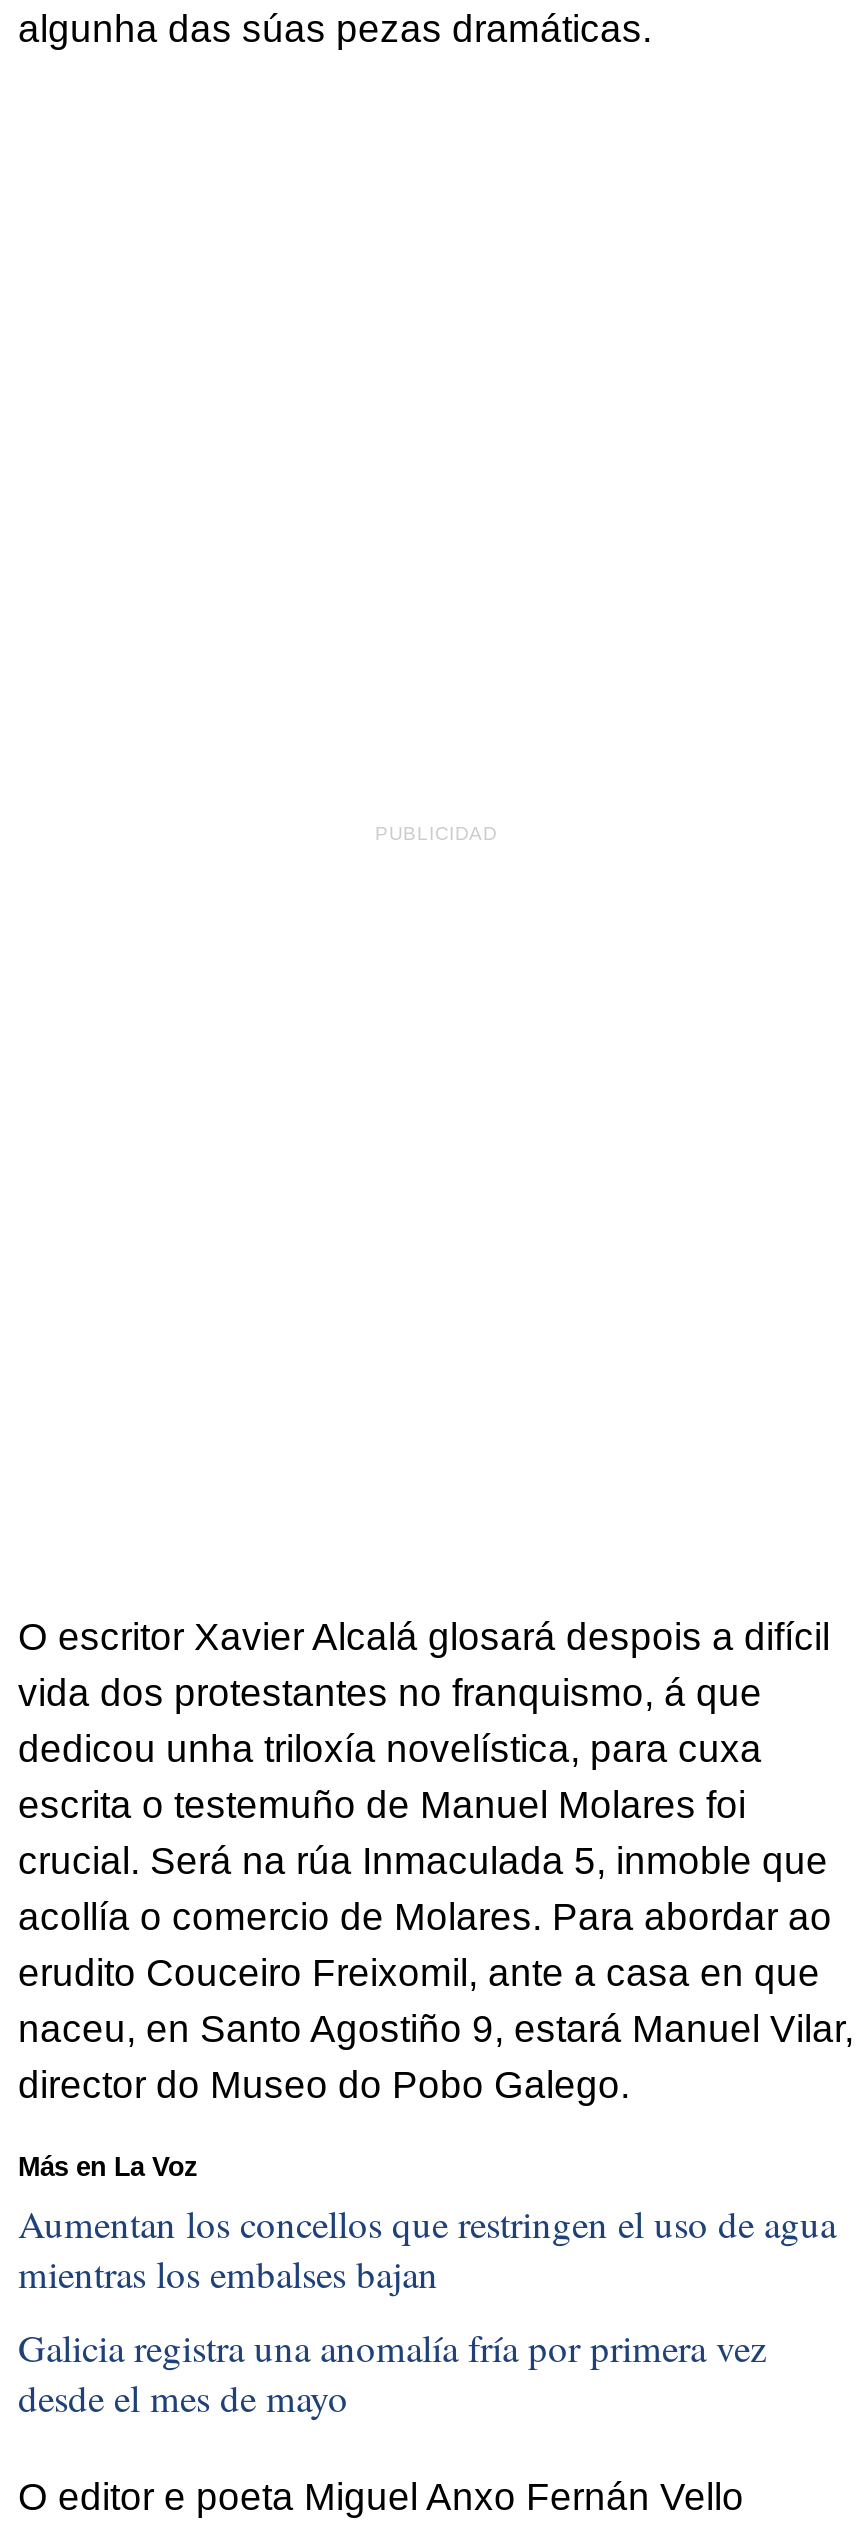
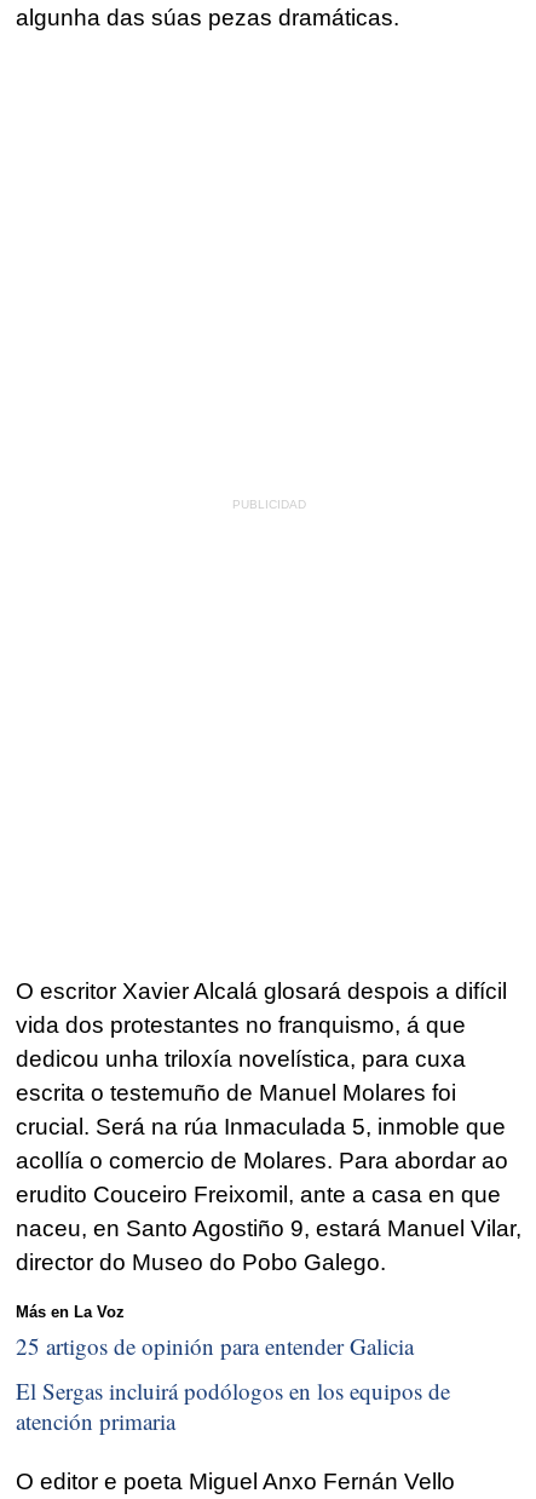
[18,2198,836,2298] Aumentan los concellos que restringen el uso de agua | mientras los embalses bajan -> [16,1330,414,1361] 25 artigos de opinión para entender Galicia
[18,2323,766,2423] Galicia registra una anomalía fría por primera vez | desde el mes de mayo -> [16,1376,450,1436] El Sergas incluirá podólogos en los equipos de | atención primaria

